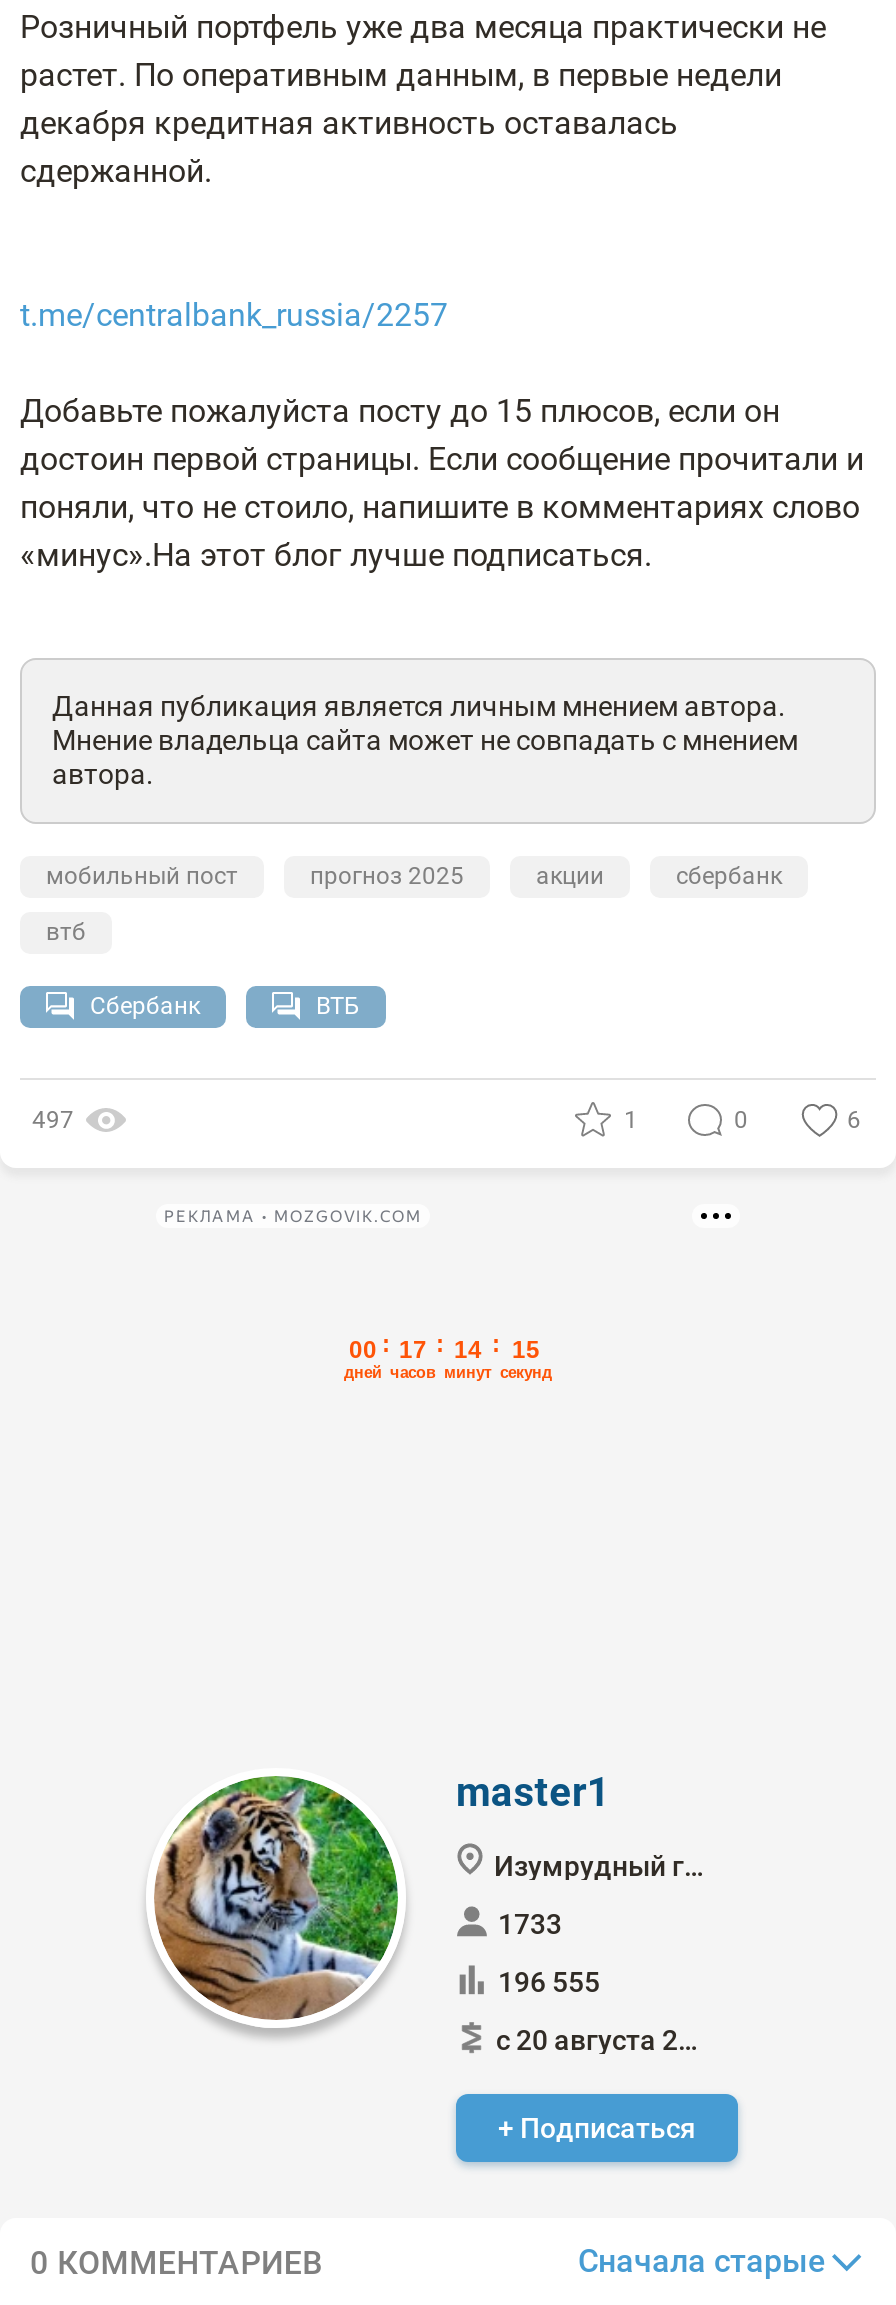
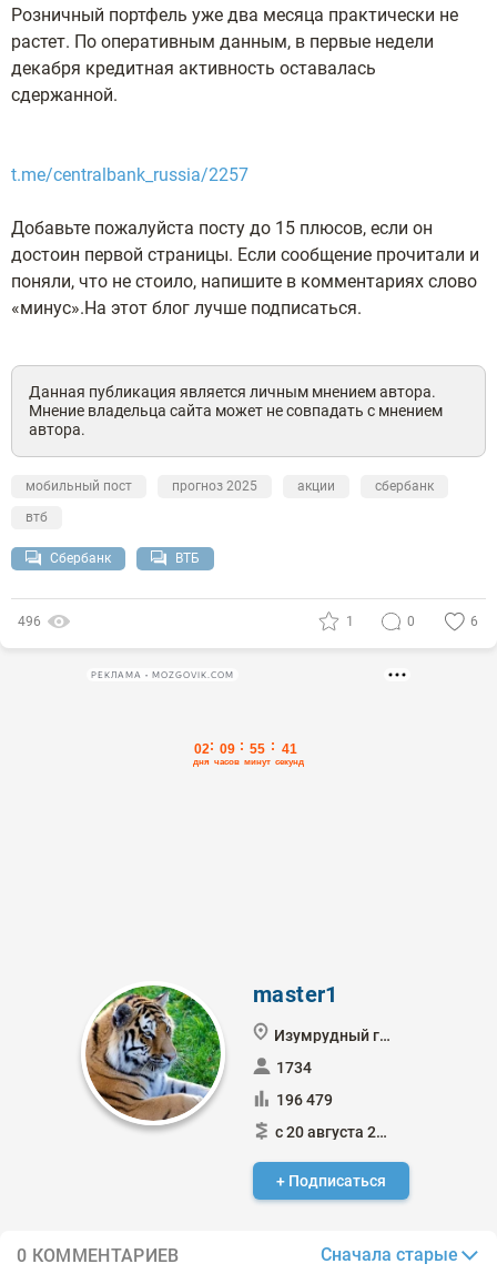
[32,1106,74,1134] 497 -> [18,614,41,629] 496
[498,1908,562,1940] 1733 -> [276,1059,312,1076] 1734
[498,1966,600,1998] 196 555 -> [276,1091,333,1109] 196 479

